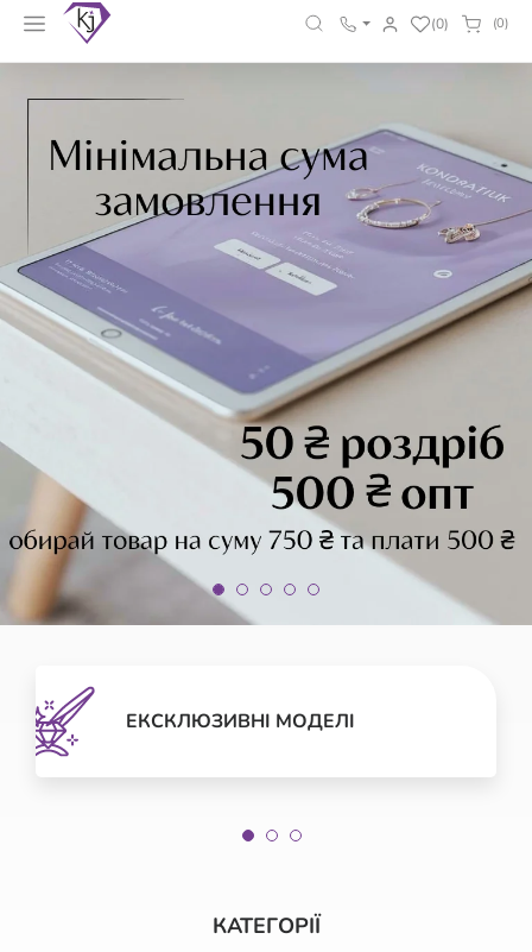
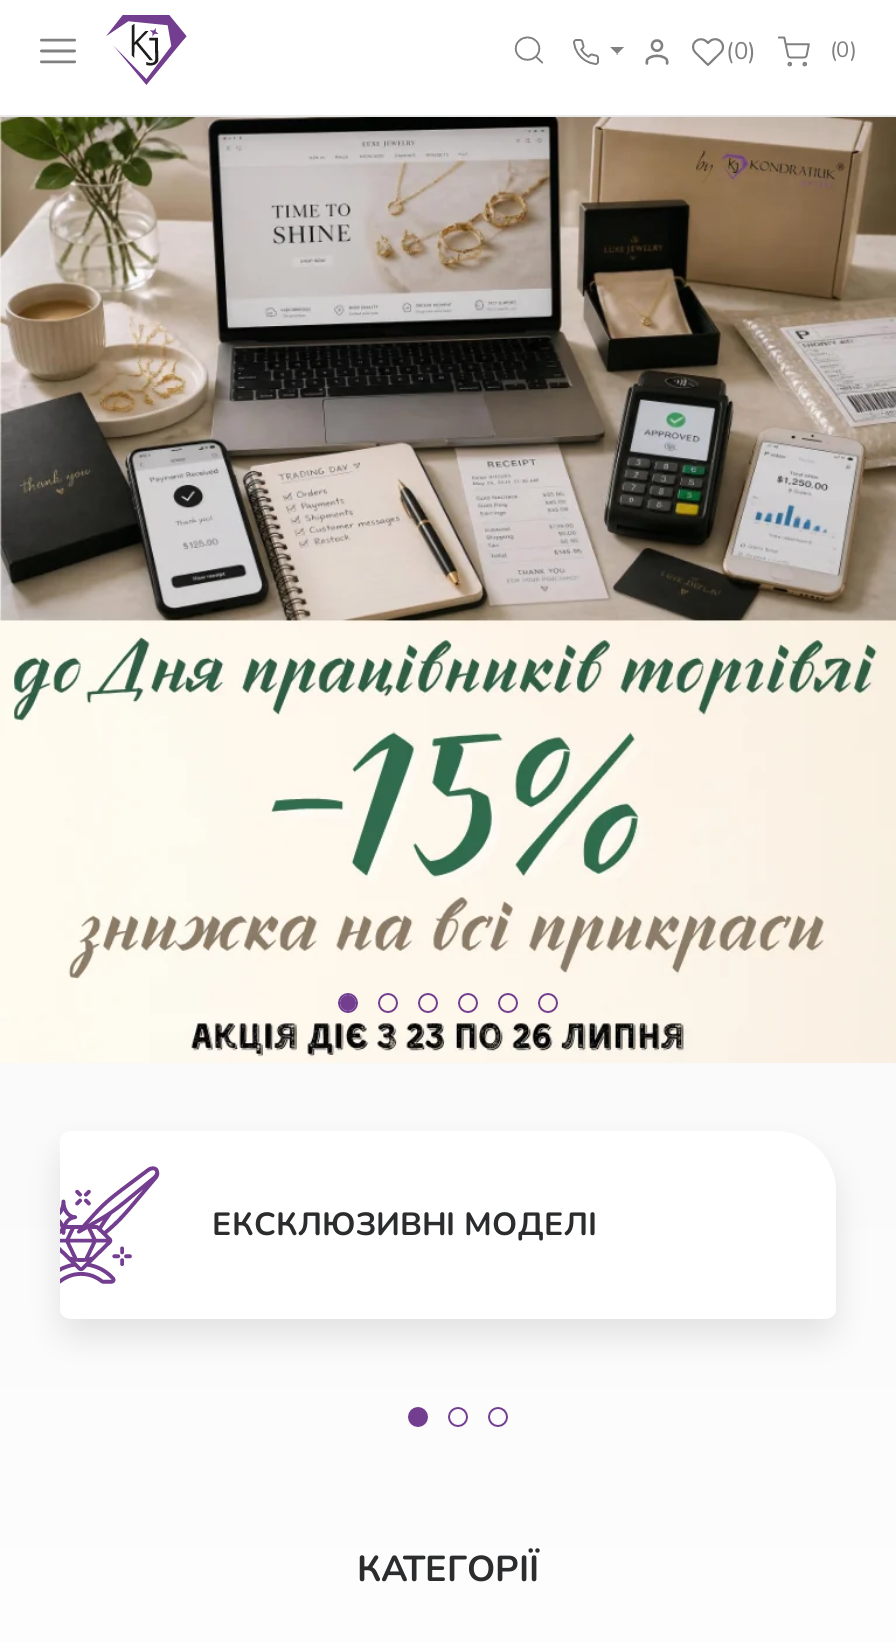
[4,64,528,626] [image] -> [6,117,890,1063] [image]

